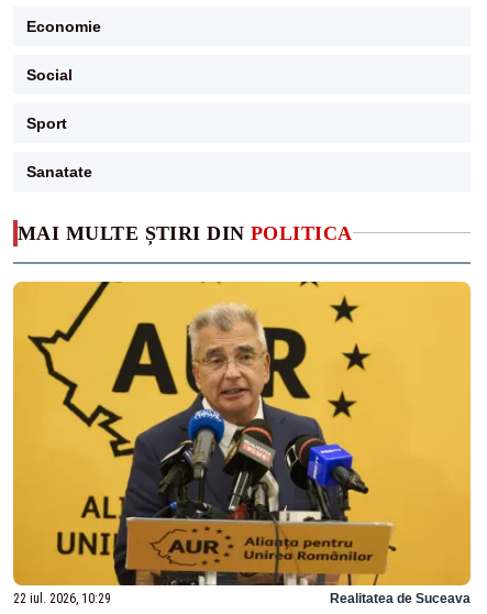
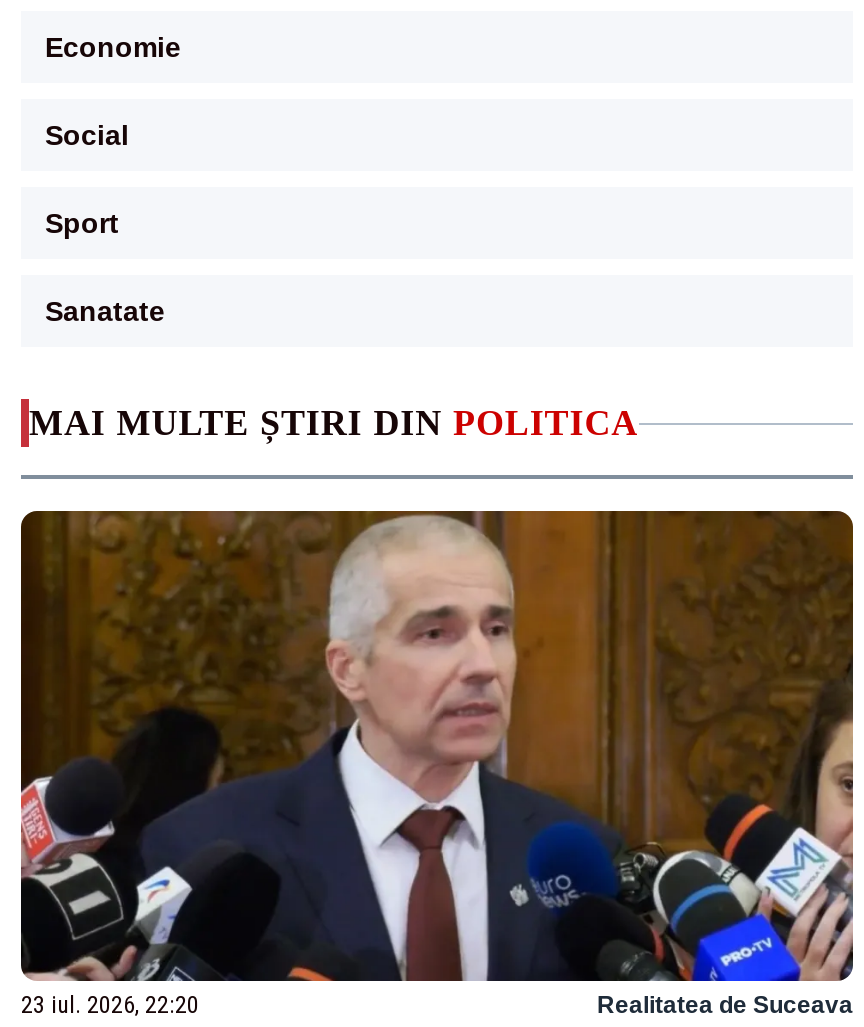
[12,281,472,607] [image] | 22 iul. 2026, 10:29 -> [19,510,855,1018] [image] | 23 iul. 2026, 22:20

